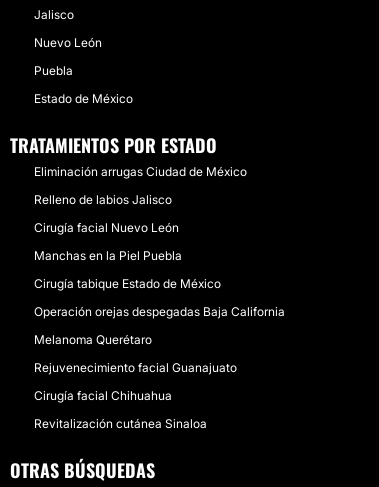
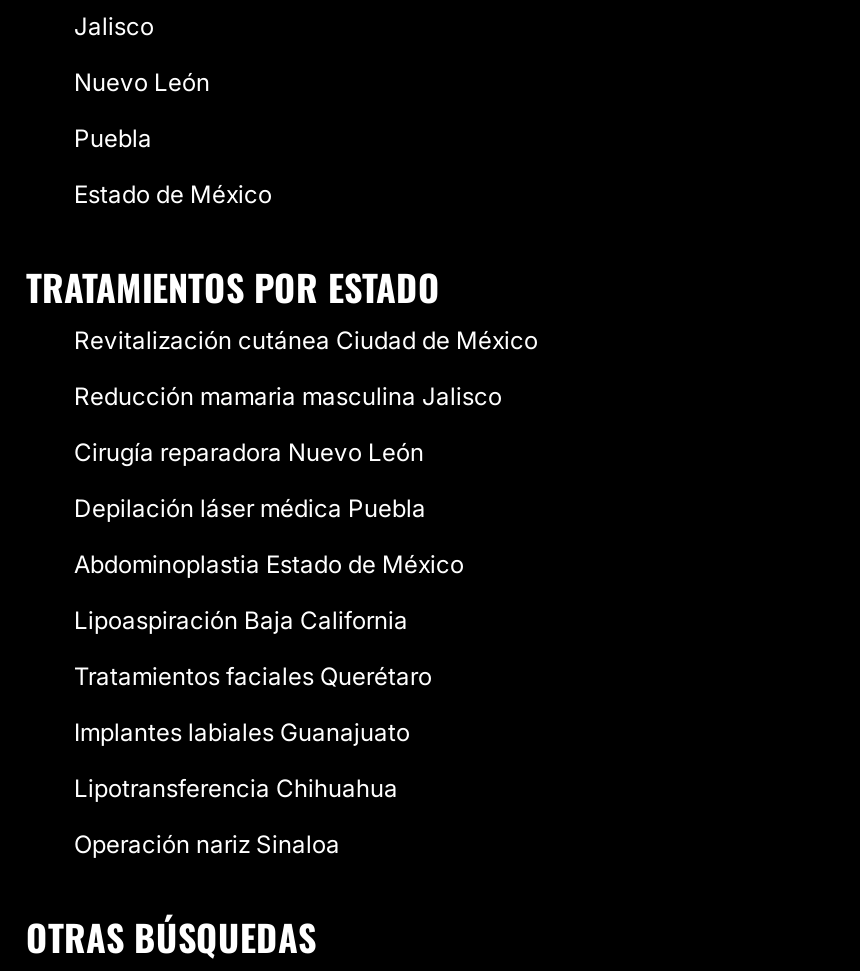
[34,164,247,179] Eliminación arrugas Ciudad de México -> [74,325,538,355] Revitalización cutánea Ciudad de México
[34,192,172,207] Relleno de labios Jalisco -> [74,381,502,411] Reducción mamaria masculina Jalisco
[34,220,179,235] Cirugía facial Nuevo León -> [74,437,424,467] Cirugía reparadora Nuevo León
[34,248,182,263] Manchas en la Piel Puebla -> [74,493,426,523] Depilación láser médica Puebla
[34,276,221,291] Cirugía tabique Estado de México -> [74,549,464,579] Abdominoplastia Estado de México
[34,304,285,319] Operación orejas despegadas Baja California -> [74,605,408,635] Lipoaspiración Baja California
[34,332,152,347] Melanoma Querétaro -> [74,661,432,691] Tratamientos faciales Querétaro
[34,360,237,375] Rejuvenecimiento facial Guanajuato -> [74,717,410,747] Implantes labiales Guanajuato
[34,388,172,403] Cirugía facial Chihuahua -> [74,773,398,803] Lipotransferencia Chihuahua
[34,416,207,431] Revitalización cutánea Sinaloa -> [74,829,340,859] Operación nariz Sinaloa

